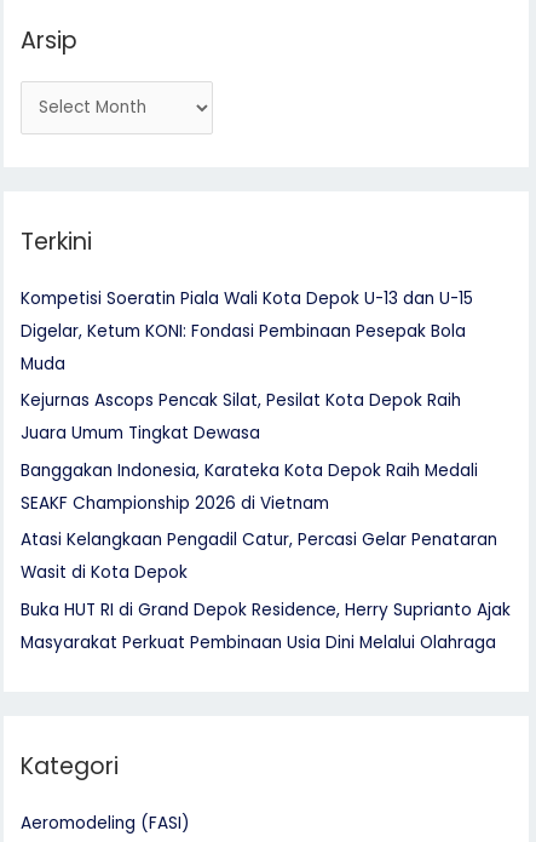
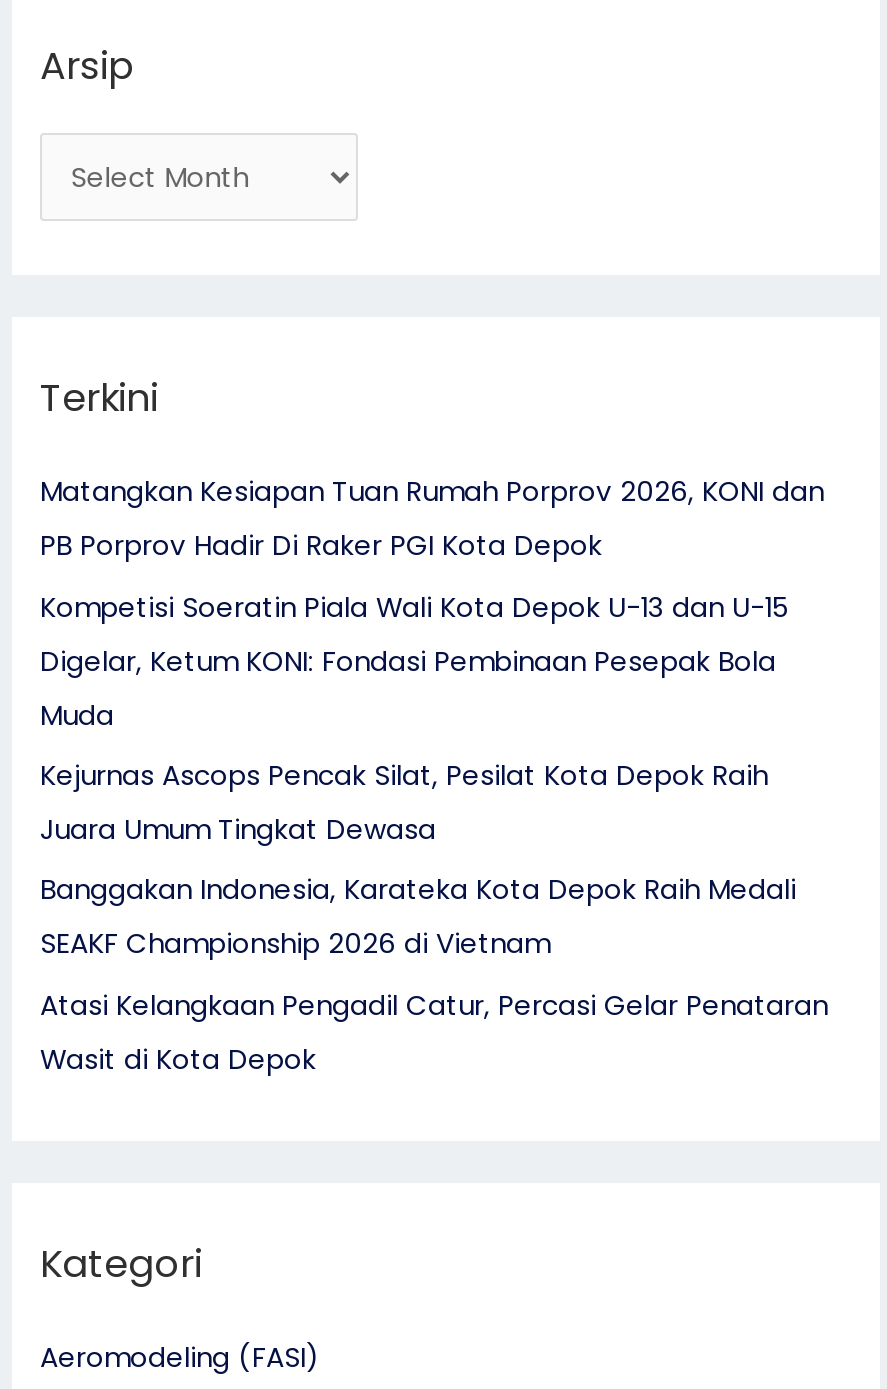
none -> [40,474,824,566] Matangkan Kesiapan Tuan Rumah Porprov 2026, KONI dan | PB Porprov Hadir Di Raker PGI Kota Depok
moved [21,287,497,584] -> [40,589,828,1079]: Kompetisi Soeratin Piala Wali Kota Depok U-13 dan U-15 | Digelar, Ketum KONI: Fondasi Pembinaan Pesepak Bola | Muda | ... | Atasi Kelangkaan Pengadil Catur, Percasi Gelar Penataran | Wasit di Kota Depok
[21,598,511,654] Buka HUT RI di Grand Depok Residence, Herry Suprianto Ajak | Masyarakat Perkuat Pembinaan Usia Dini Melalui Olahraga -> none

